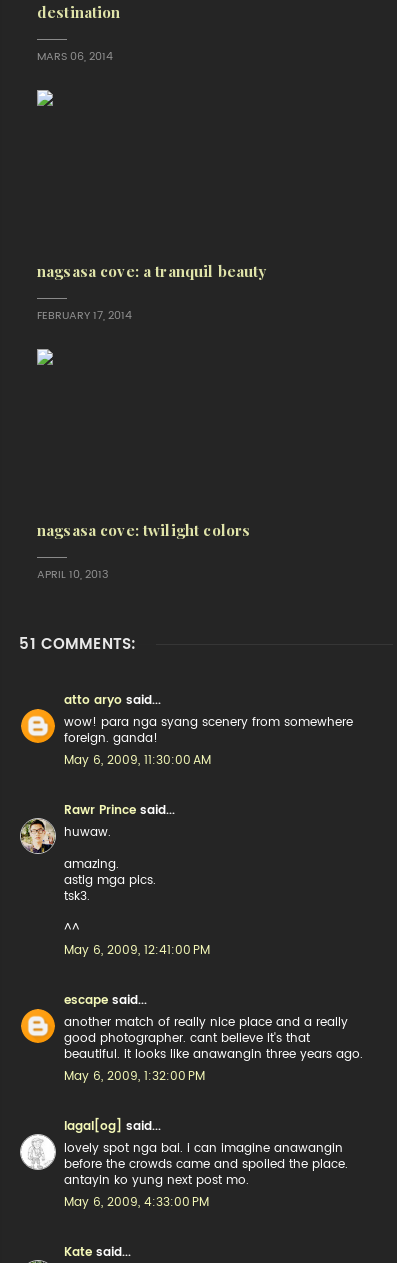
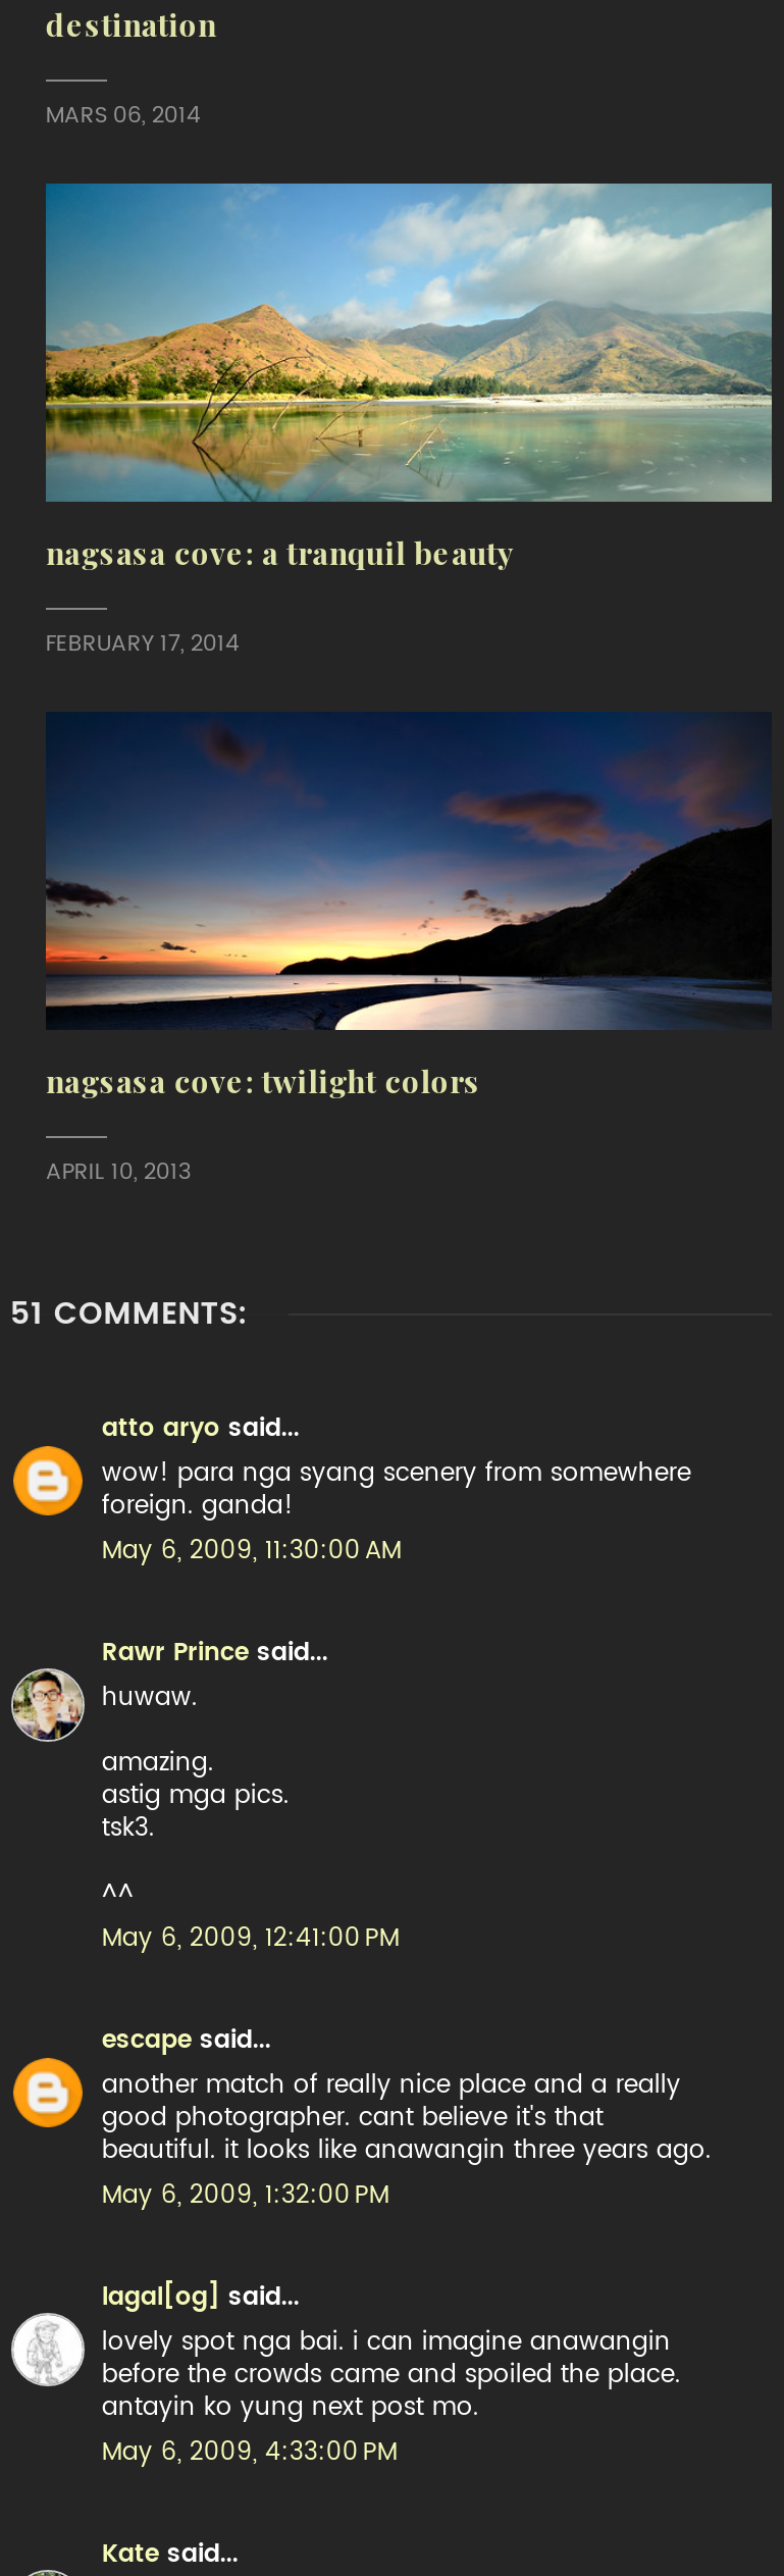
none -> [44,182,774,504] [image]
none -> [44,712,772,1032] [image]

